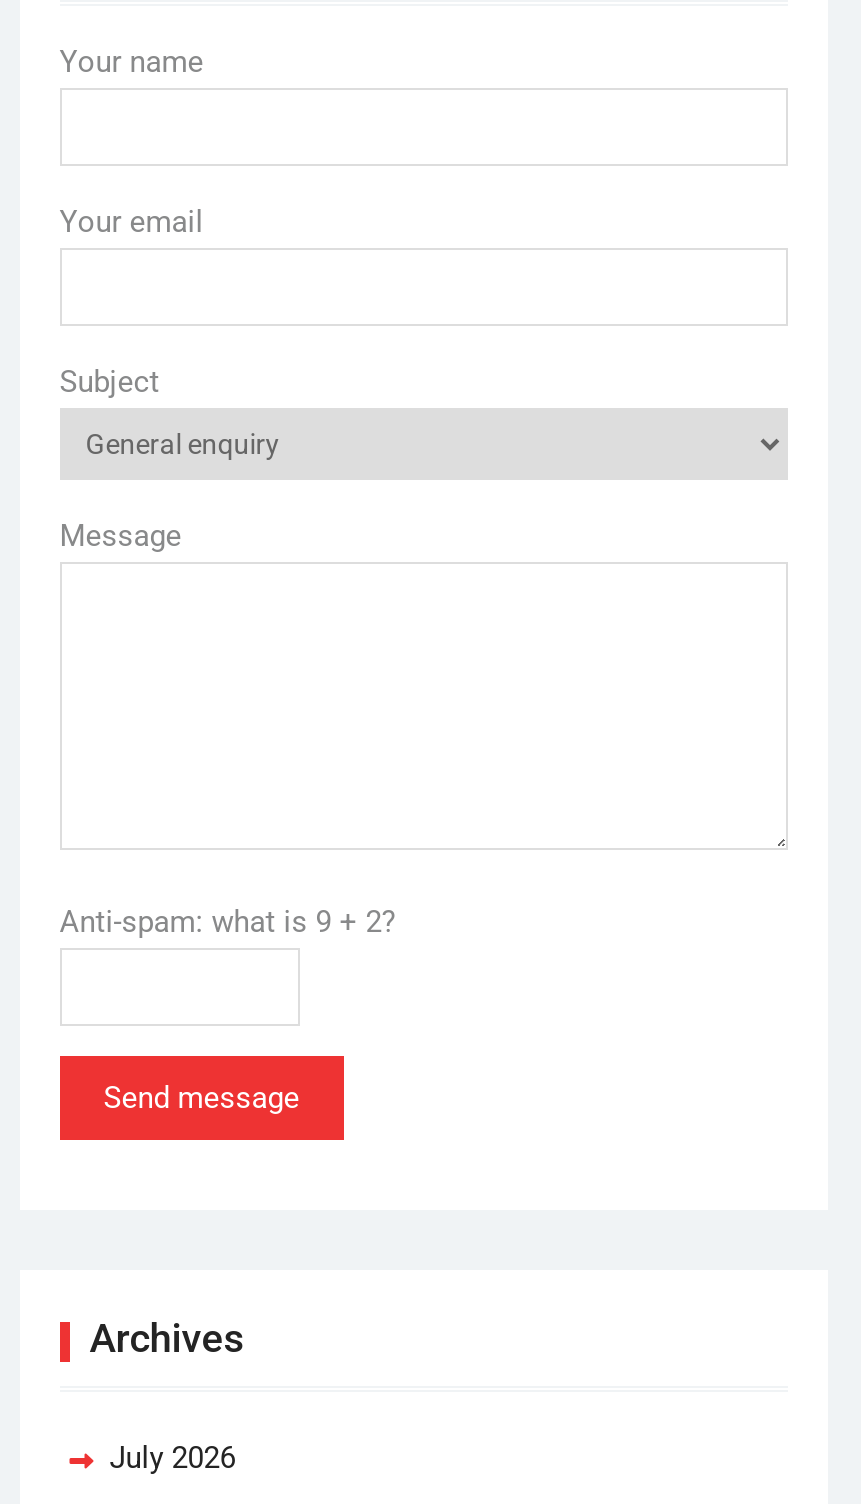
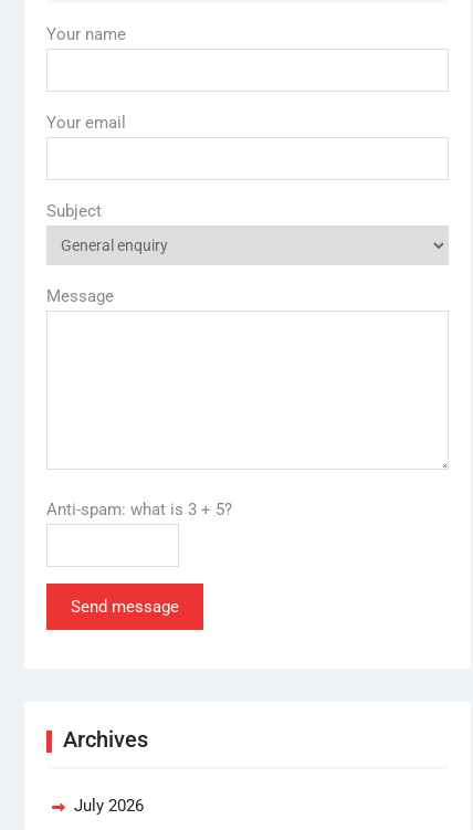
[59,904,395,940] Anti-spam: what is 9 + 2? -> [46,500,232,519] Anti-spam: what is 3 + 5?

